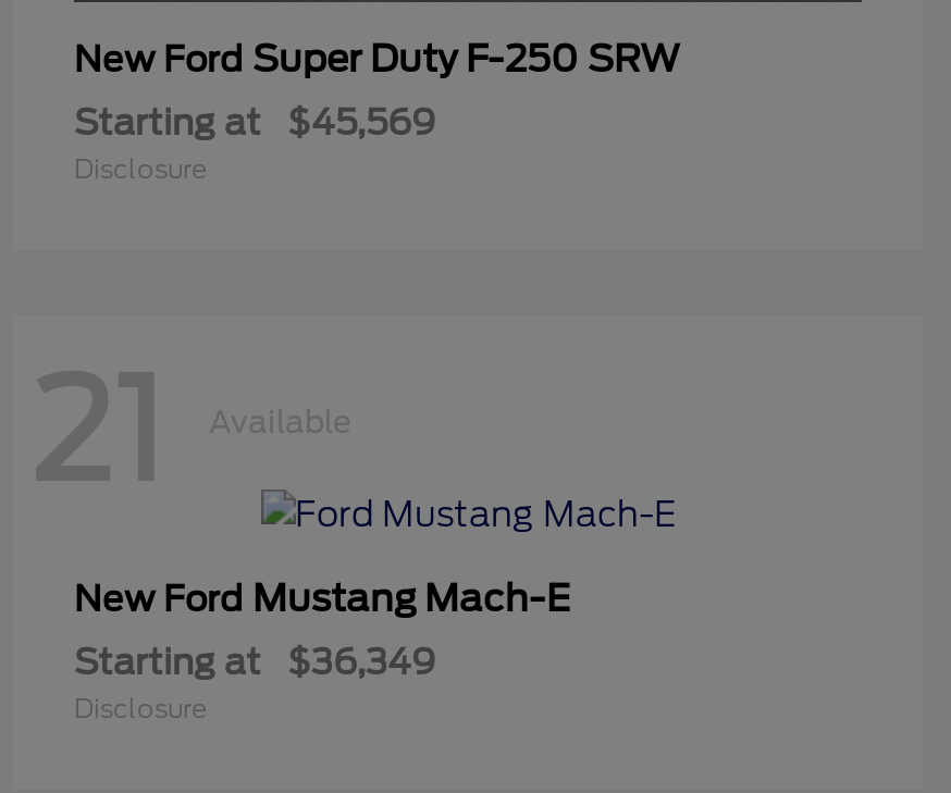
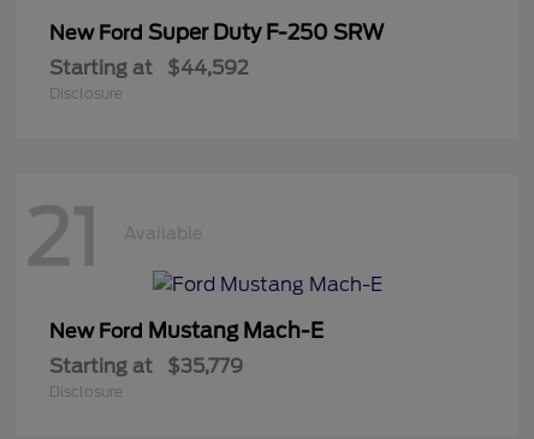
[74,103,435,144] Starting at $45,569 -> [49,57,249,80] Starting at $44,592
[74,642,435,683] Starting at $36,349 -> [49,355,243,378] Starting at $35,779

